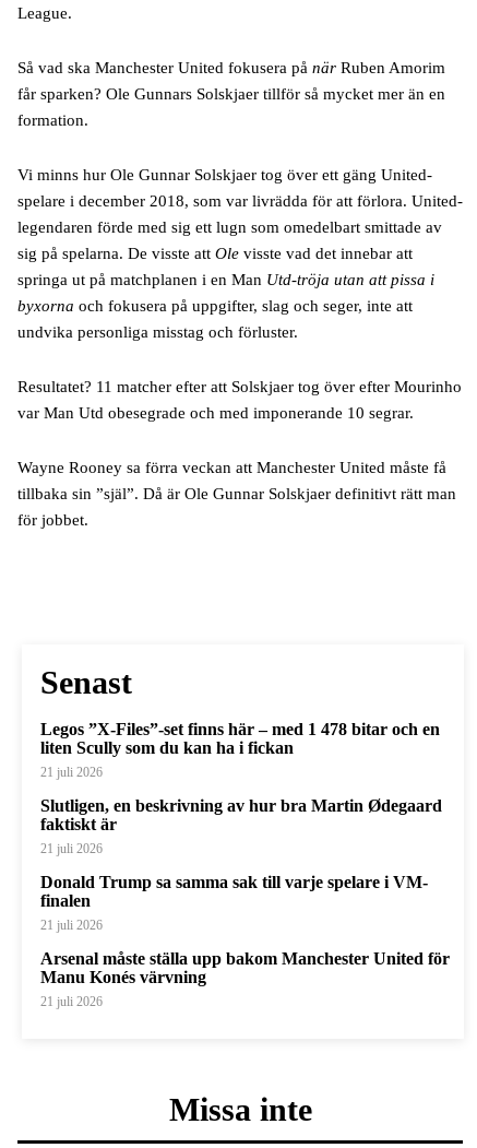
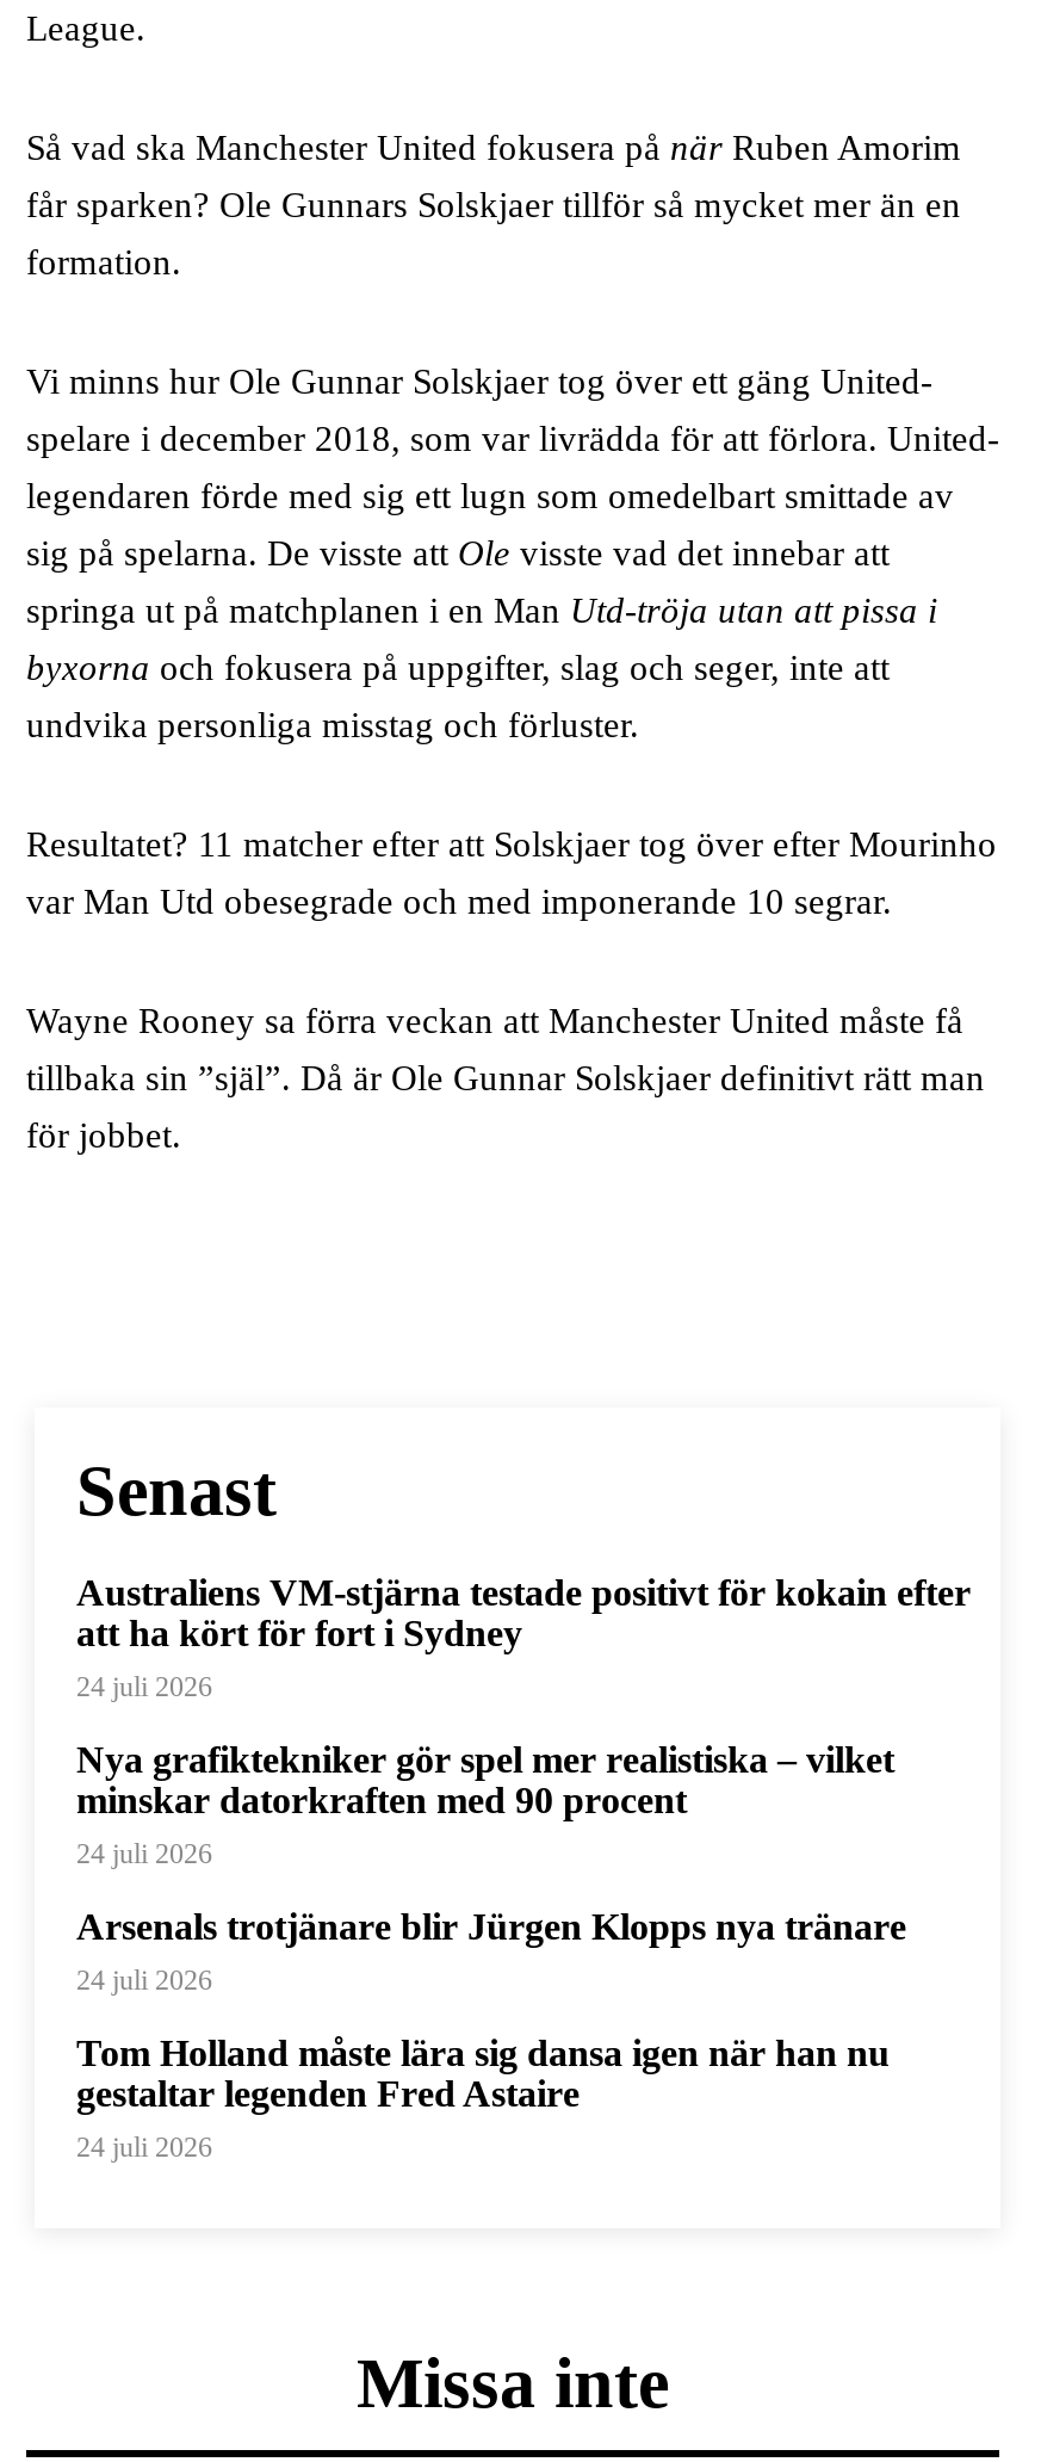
[40,720,440,780] Legos ”X-Files”-set finns här – med 1 478 bitar och en | liten Scully som du kan ha i fickan | 21 juli 2026 -> [76,1572,971,1703] Australiens VM-stjärna testade positivt för kokain efter | att ha kört för fort i Sydney | 24 juli 2026
[40,796,442,856] Slutligen, en beskrivning av hur bra Martin Ødegaard | faktiskt är | 21 juli 2026 -> [76,1739,894,1870] Nya grafiktekniker gör spel mer realistiska – vilket | minskar datorkraften med 90 procent | 24 juli 2026
[40,873,428,933] Donald Trump sa samma sak till varje spelare i VM- | finalen | 21 juli 2026 -> [76,1906,906,1997] Arsenals trotjänare blir Jürgen Klopps nya tränare | 24 juli 2026
[40,949,450,1009] Arsenal måste ställa upp bakom Manchester United för | Manu Konés värvning | 21 juli 2026 -> [76,2033,890,2164] Tom Holland måste lära sig dansa igen när han nu | gestaltar legenden Fred Astaire | 24 juli 2026

